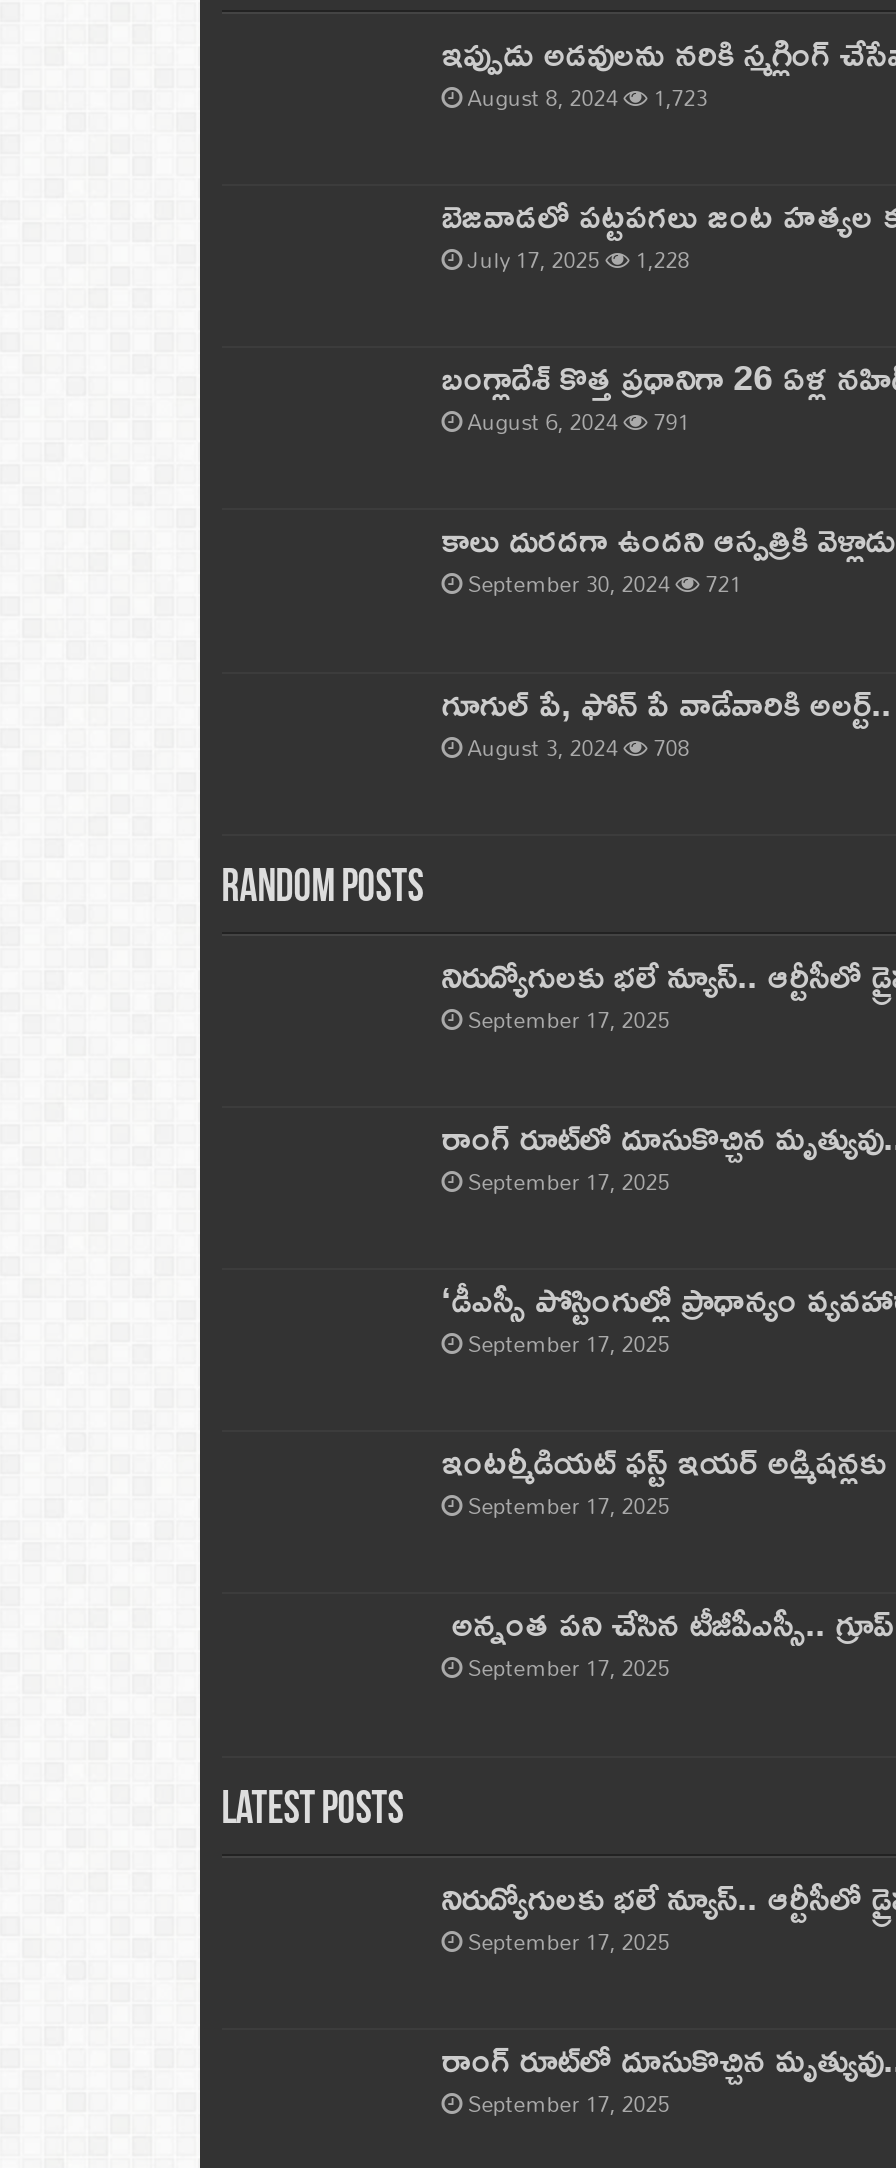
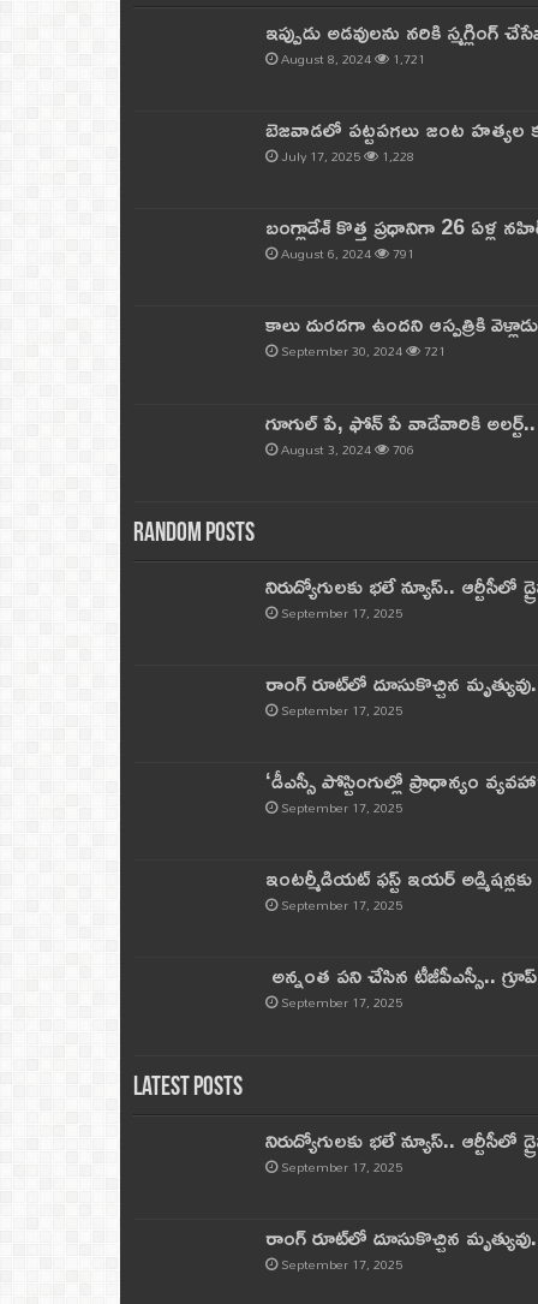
[468,76,708,120] August 8, 2024 1,723 -> [281,46,425,72] August 8, 2024 1,721
[468,725,690,769] August 3, 2024 708 -> [281,436,414,462] August 3, 2024 706

